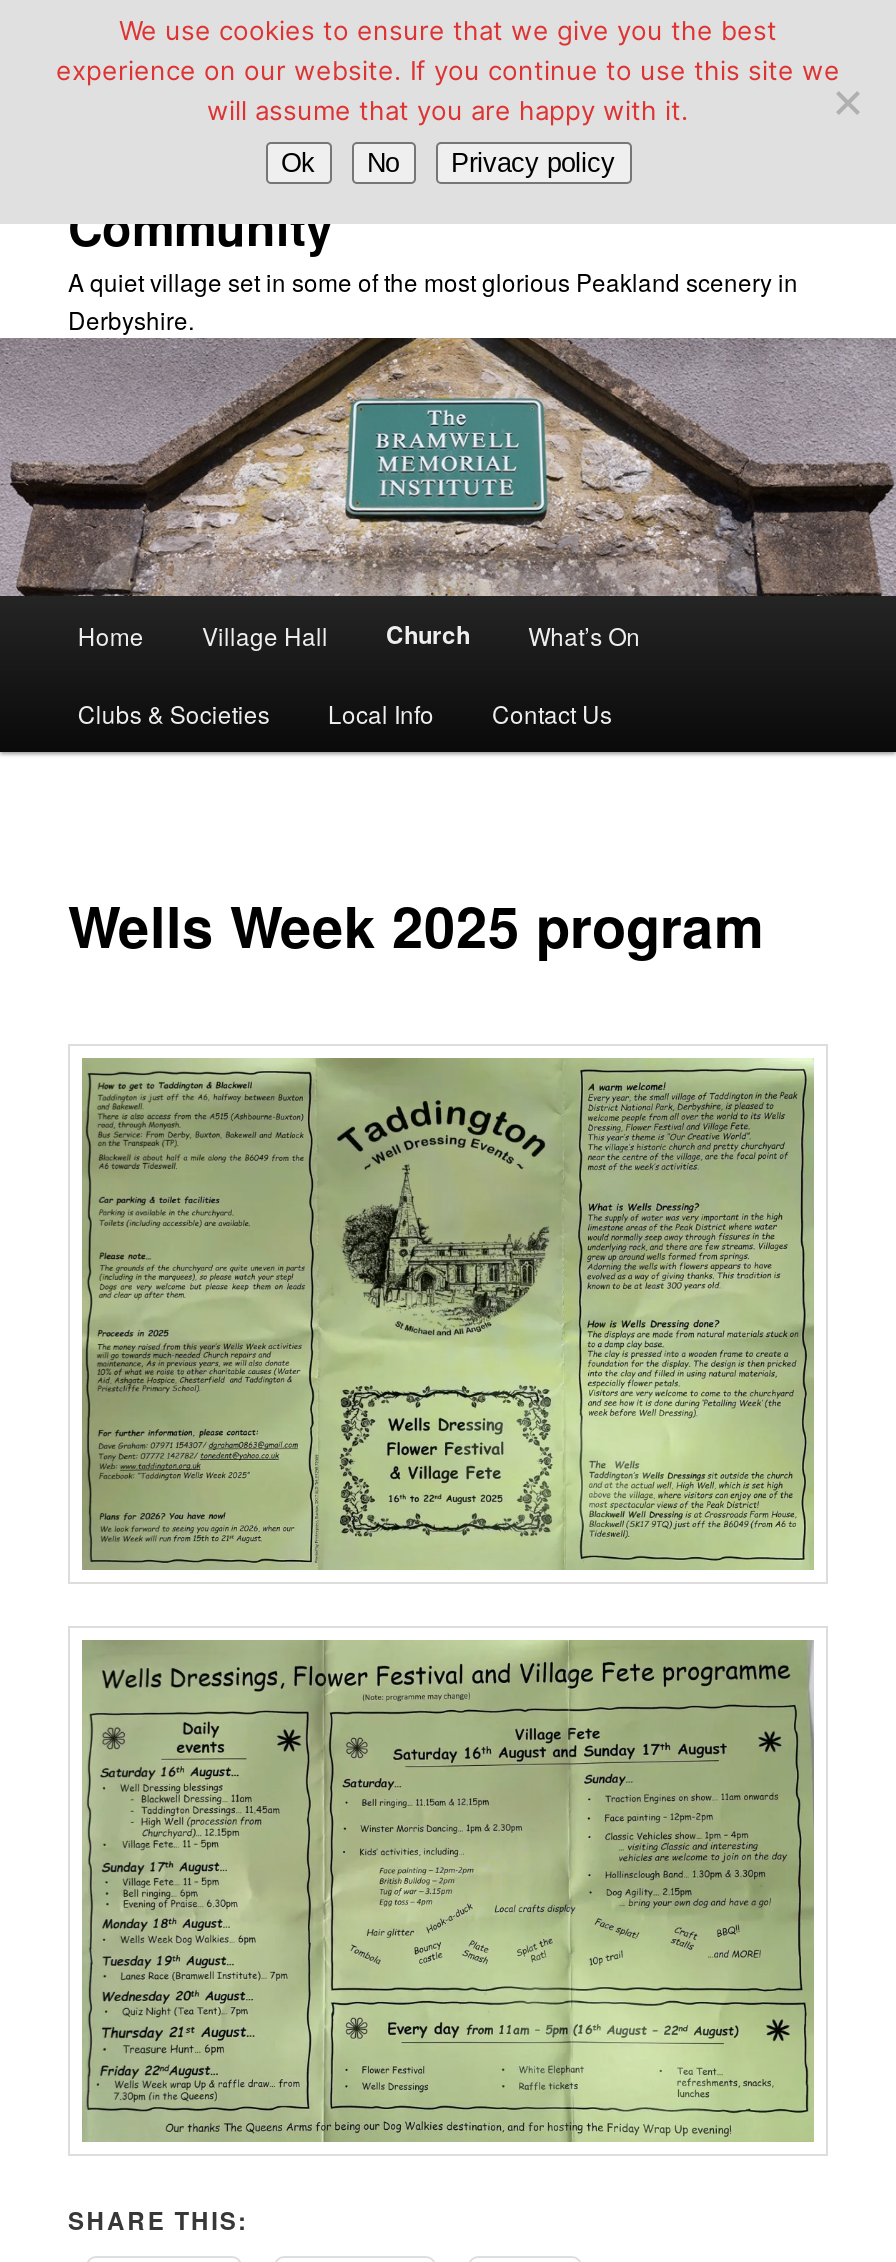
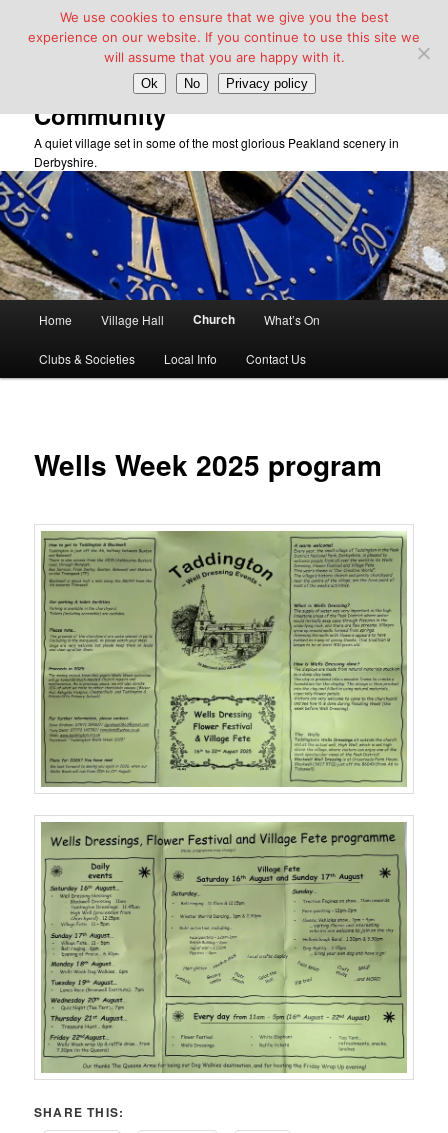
[6,336,890,598] [image] -> [3,170,445,301] [image]

